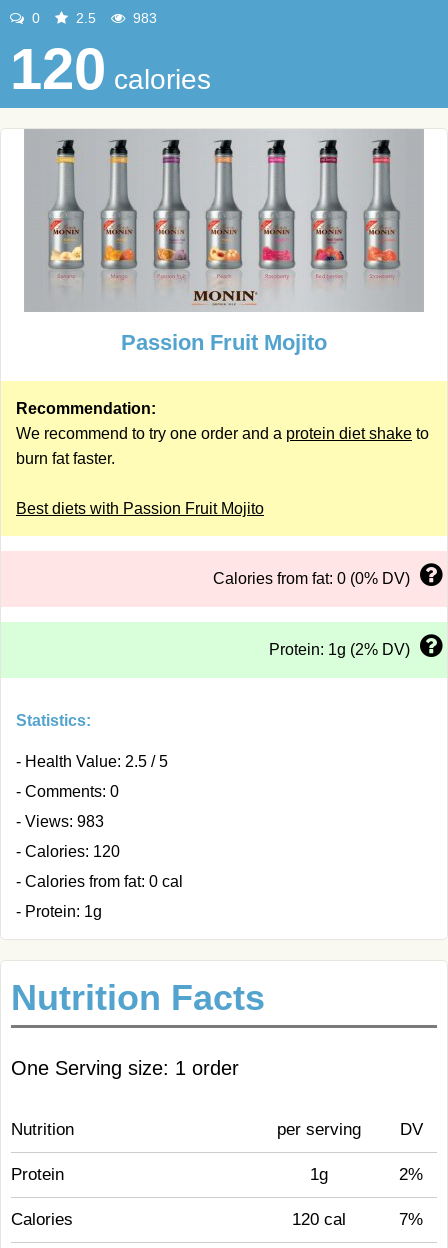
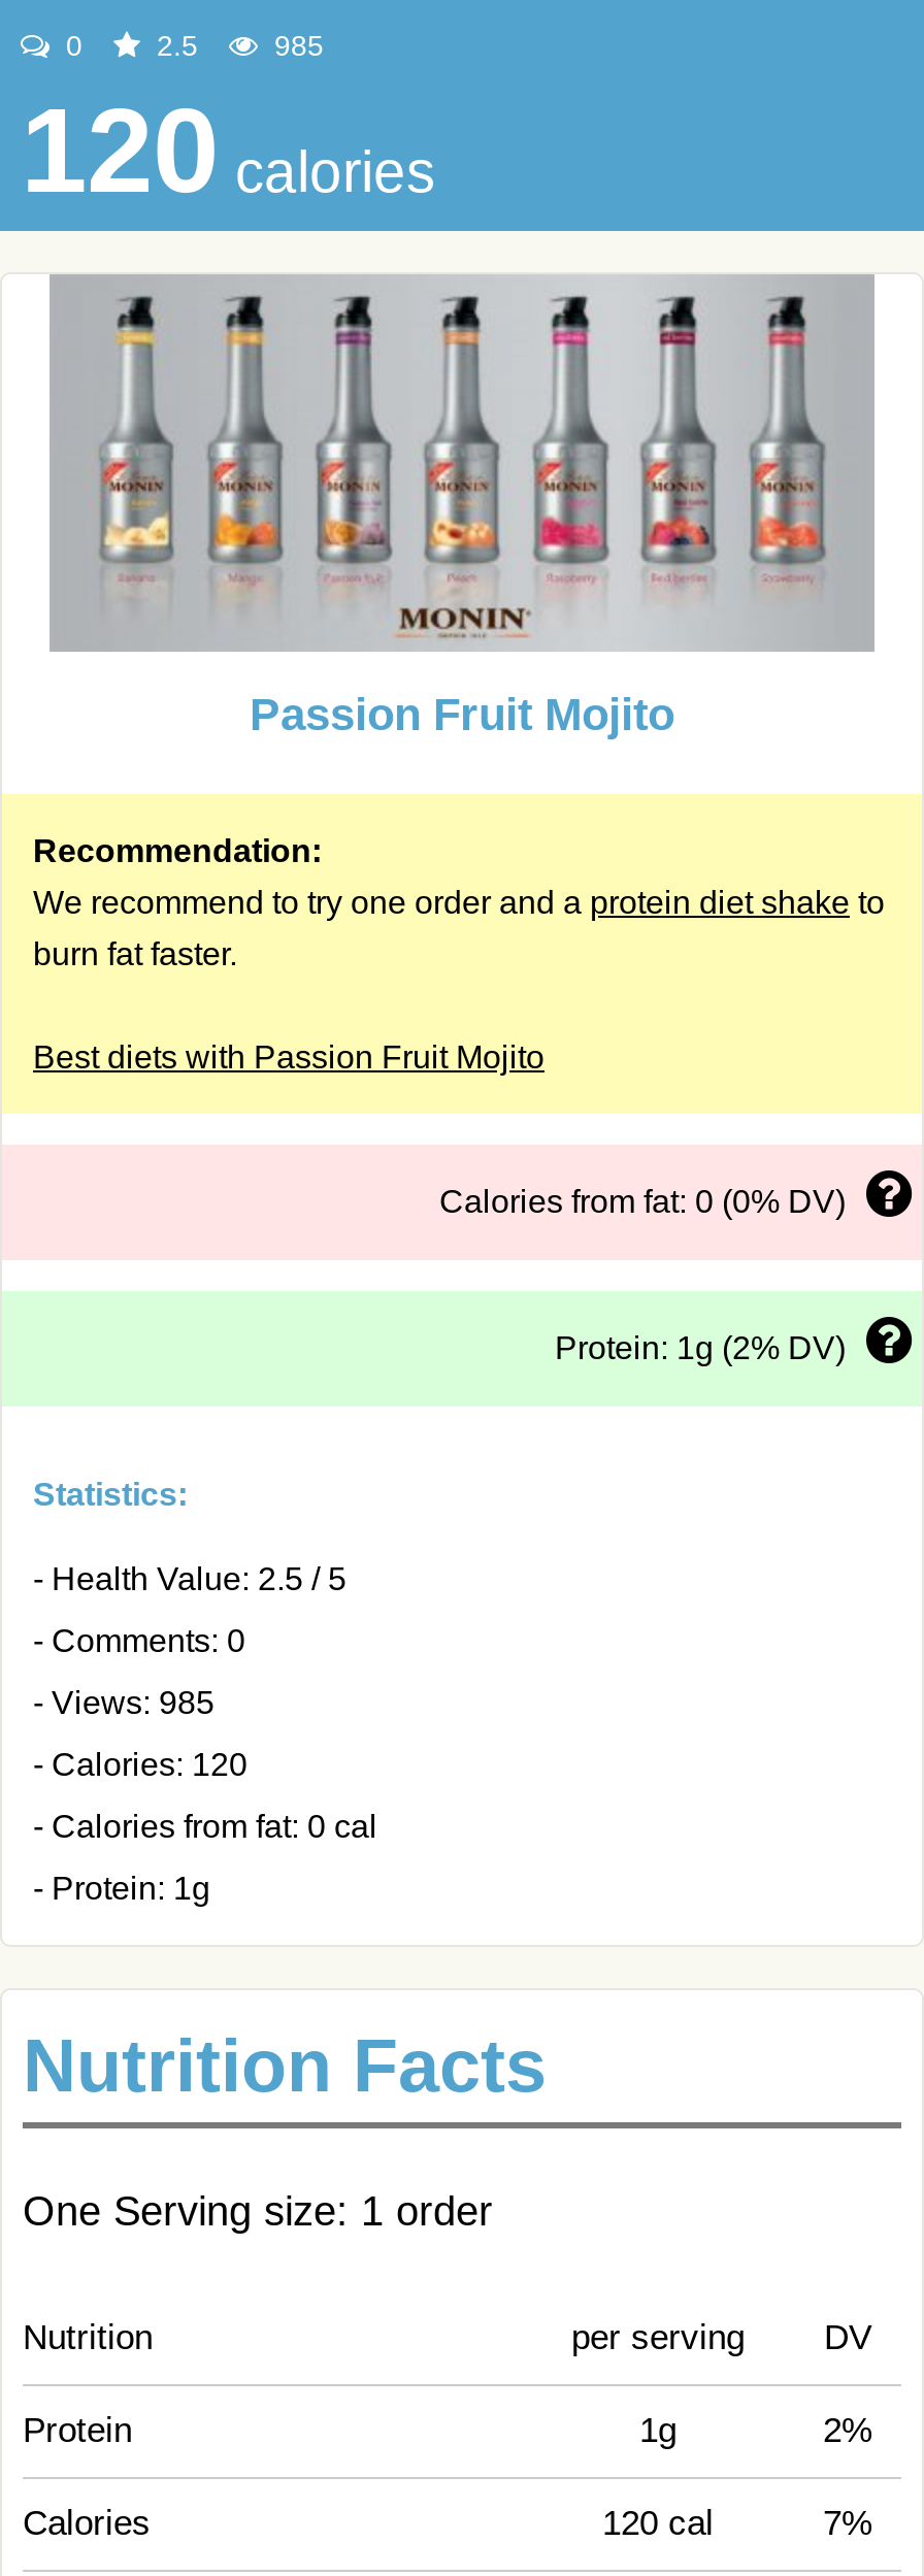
[129,10,157,26] 983 -> [266,29,324,62] 985
[16,813,104,830] - Views: 983 -> [33,1685,214,1720] - Views: 985

